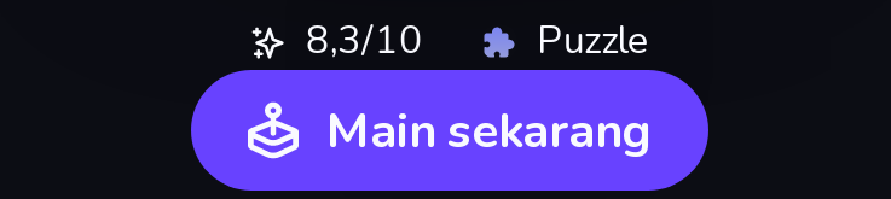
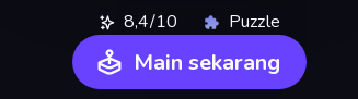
[305,14,423,68] 8,3/10 -> [124,10,177,34] 8,4/10

